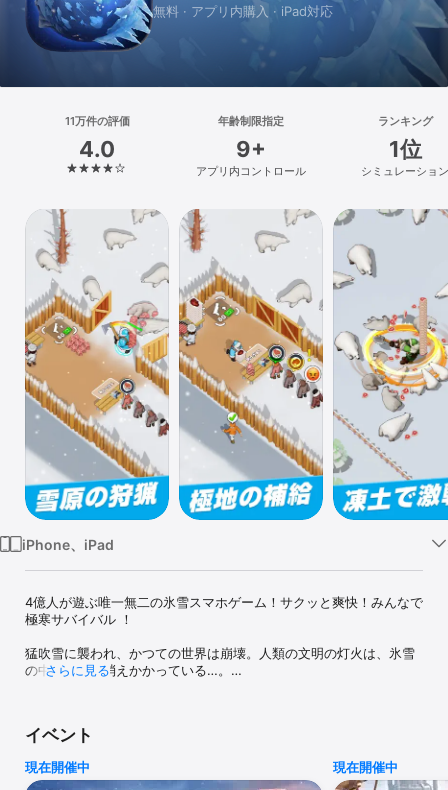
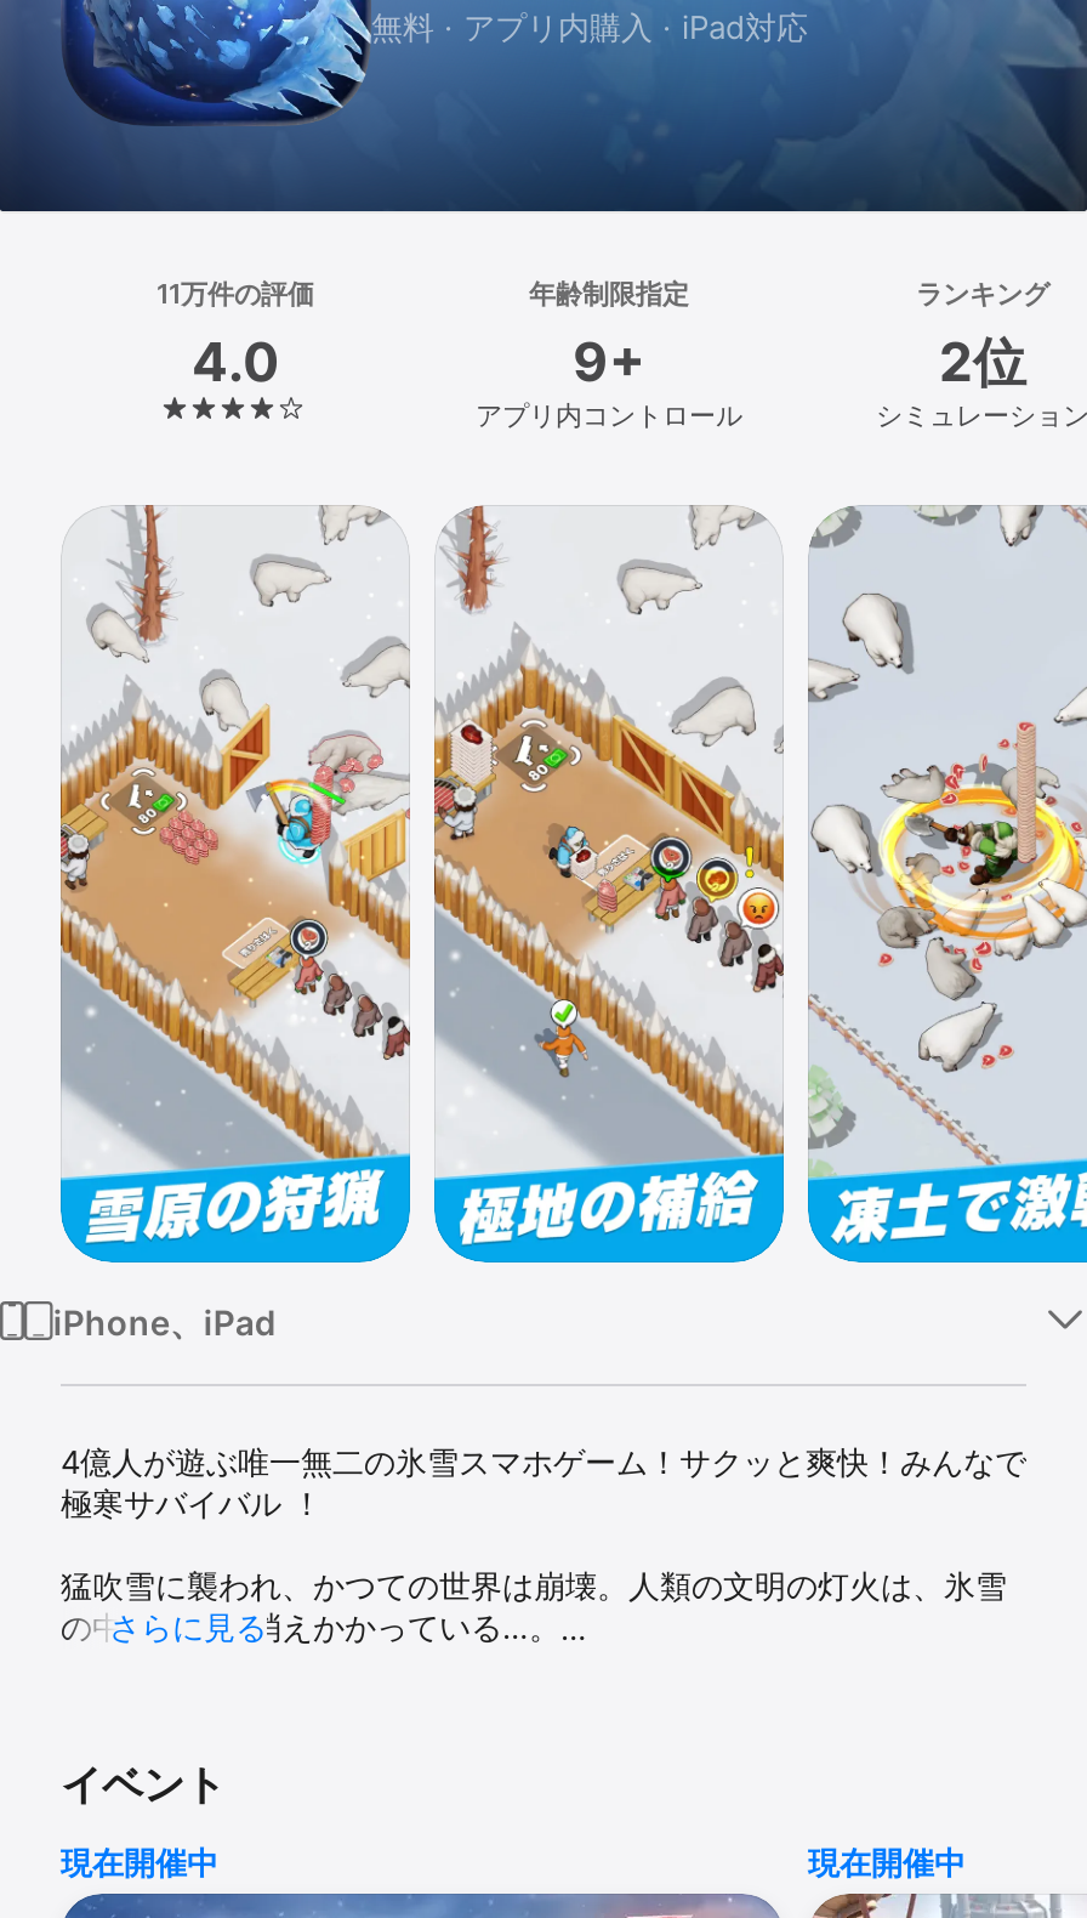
[388,136,421,162] 1位 -> [939,330,1026,393] 2位

